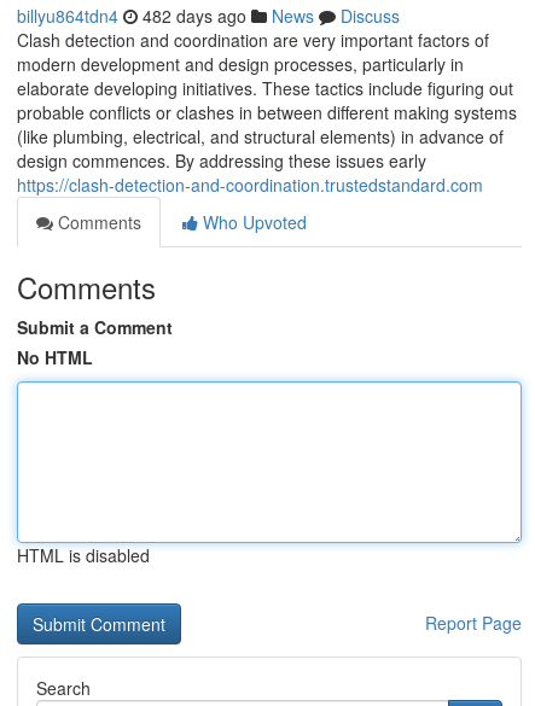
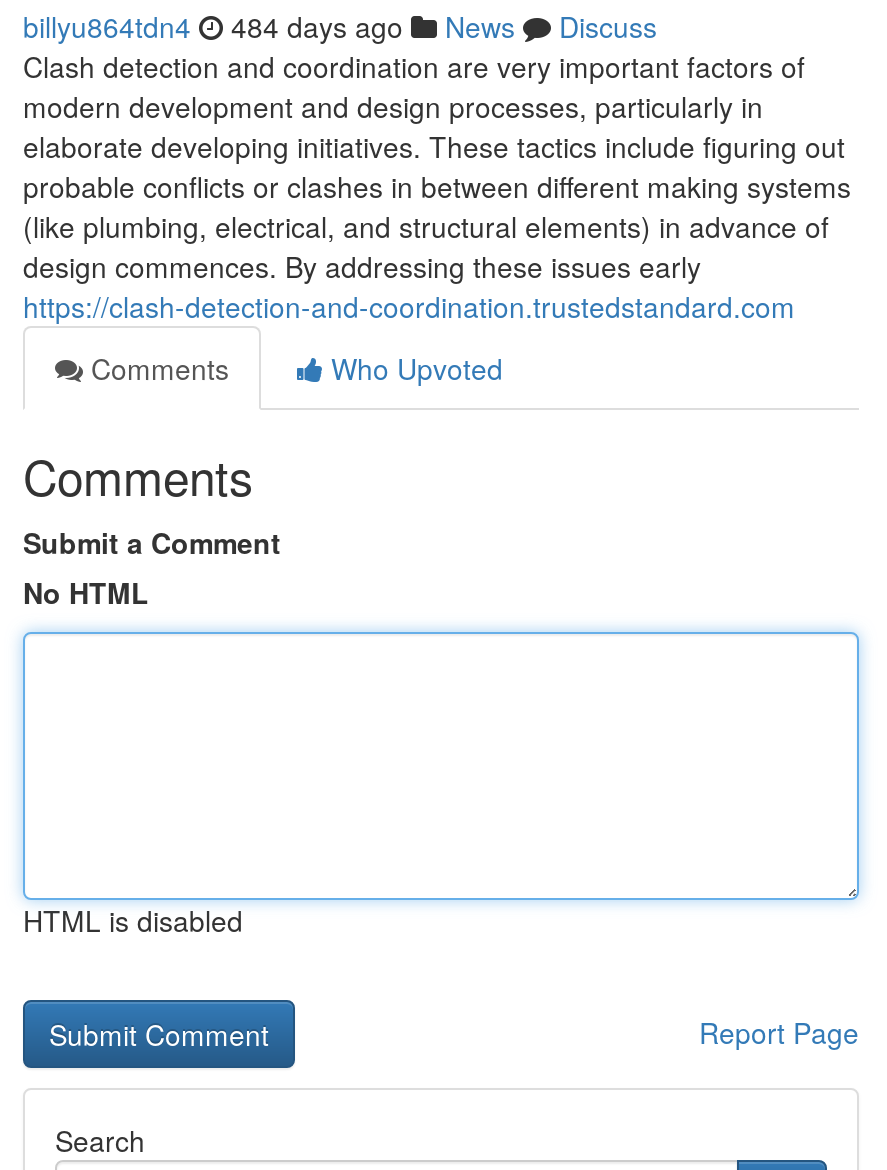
[17,4,400,28] billyu864tdn4 482 days ago News Discuss -> [23,6,657,46] billyu864tdn4 484 days ago News Discuss

